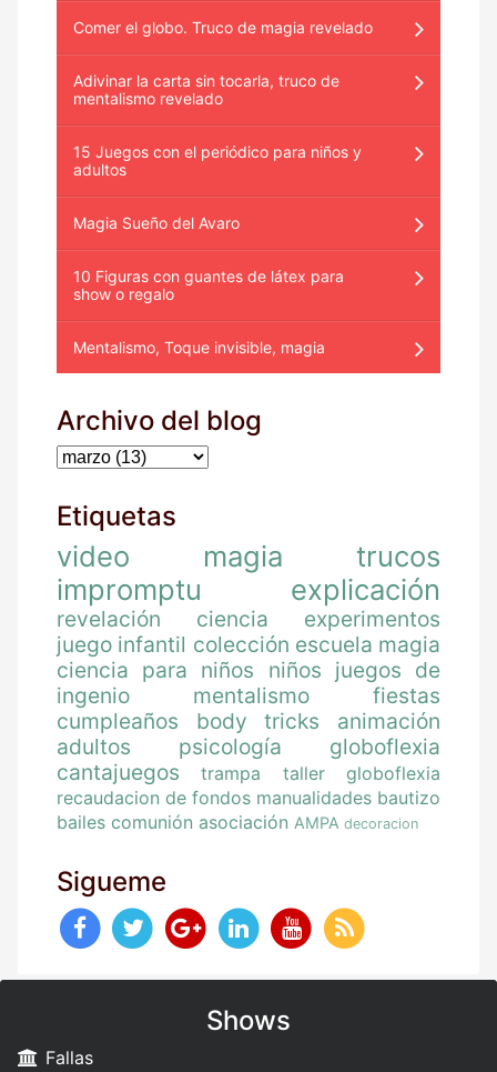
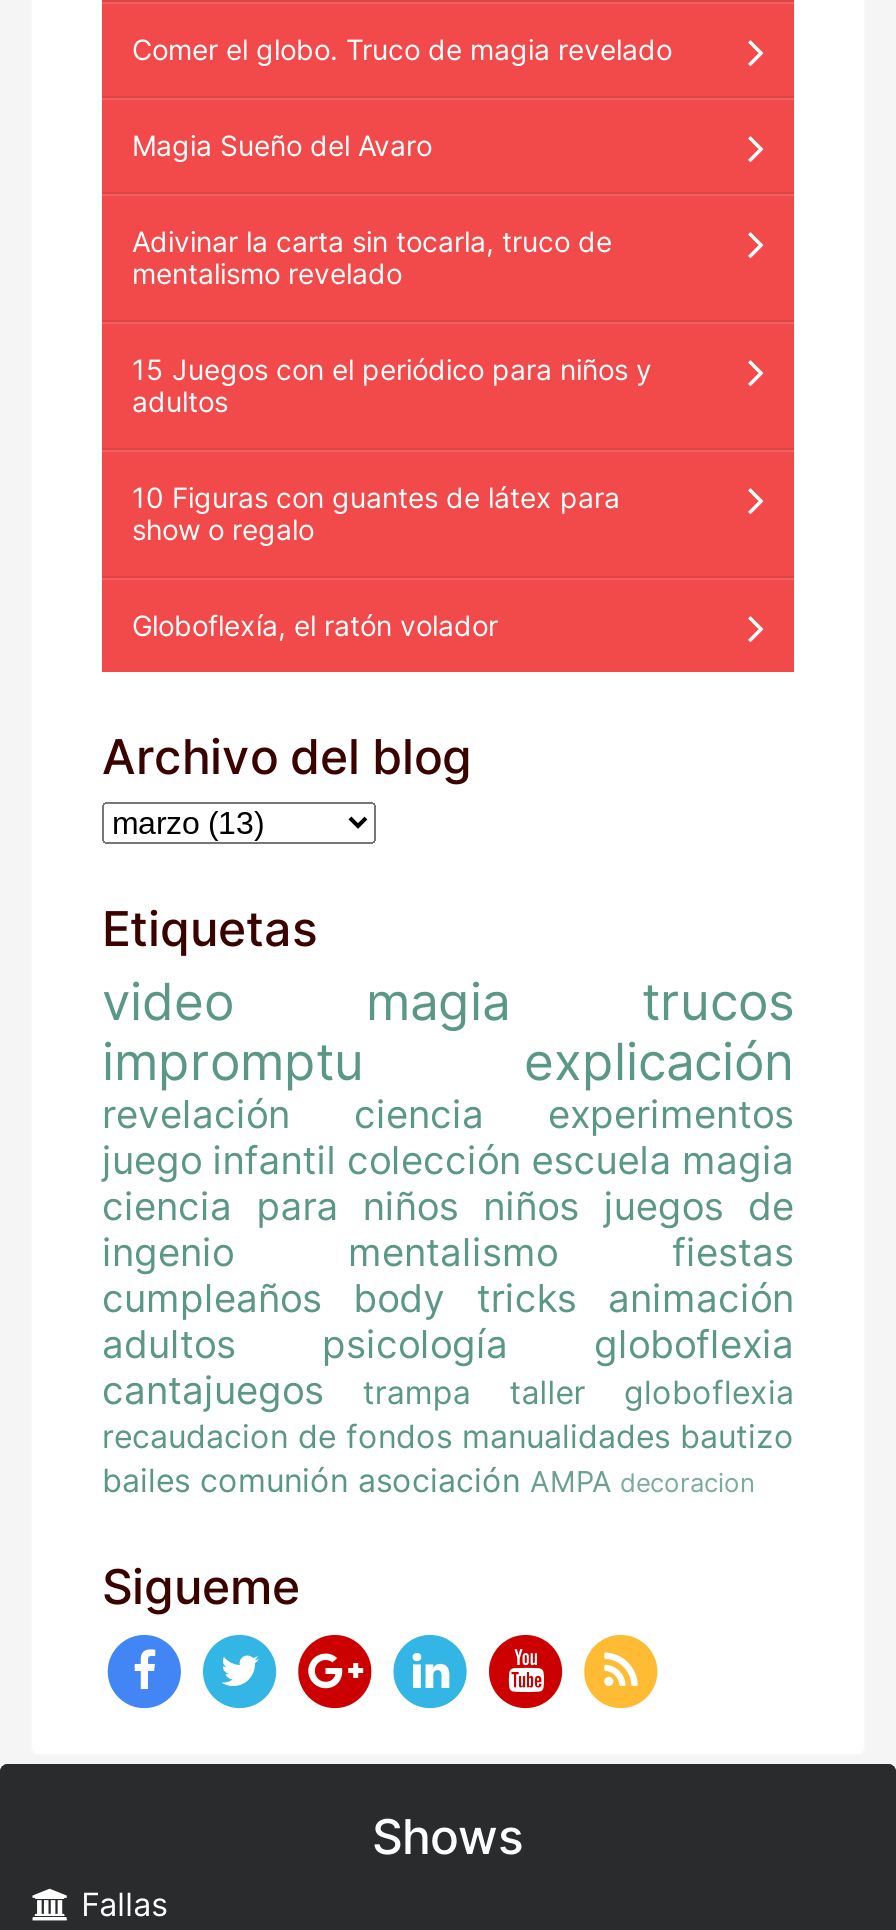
moved [73,71,362,179] -> [132,224,652,418]: Adivinar la carta sin tocarla, truco de | mentalismo revelado | 15 Juegos con el periódico para niños y | adultos
moved [73,213,240,232] -> [132,128,432,162]: Magia Sueño del Avaro
[73,337,325,356] Mentalismo, Toque invisible, magia -> [132,608,498,642] Globoflexía, el ratón volador

